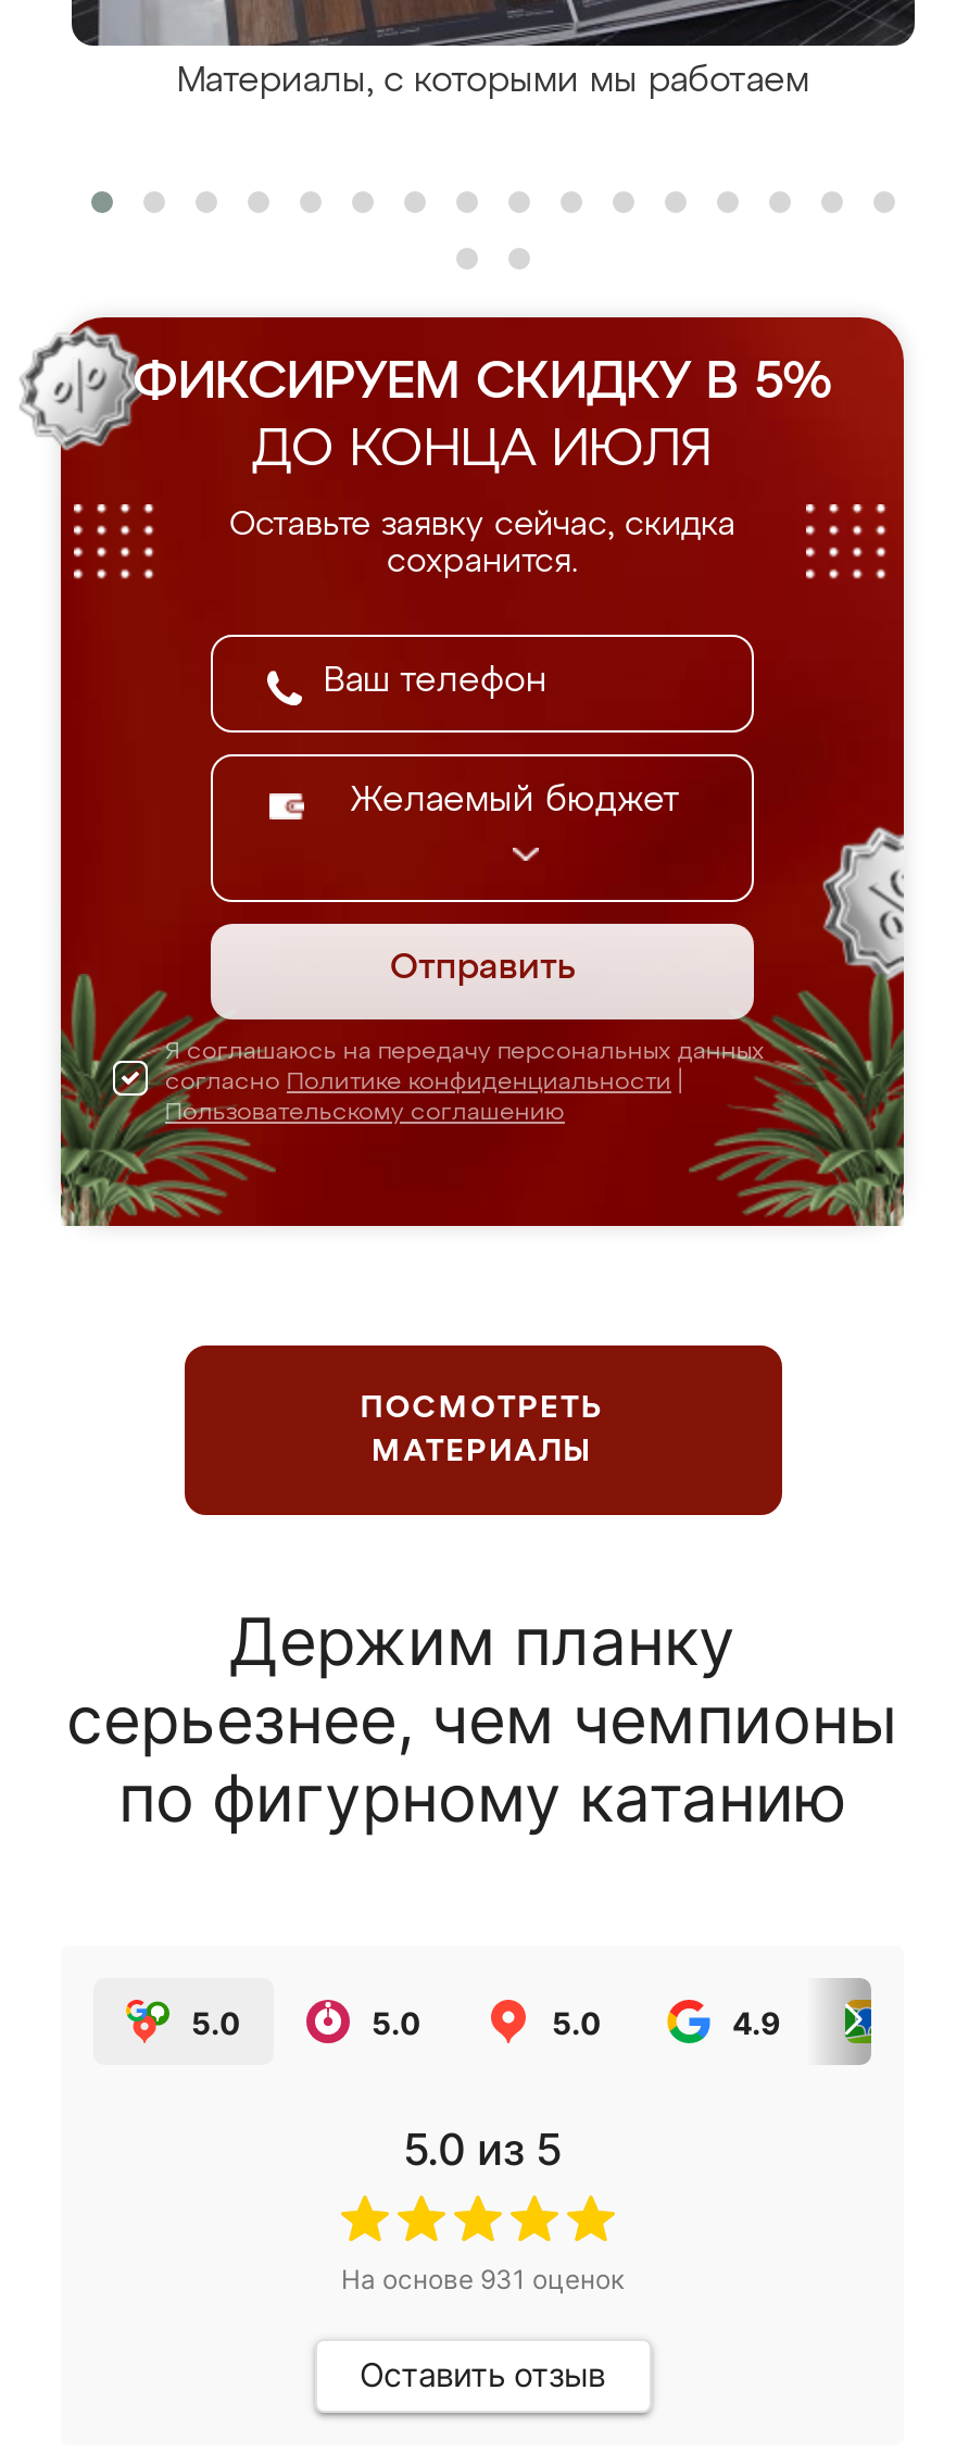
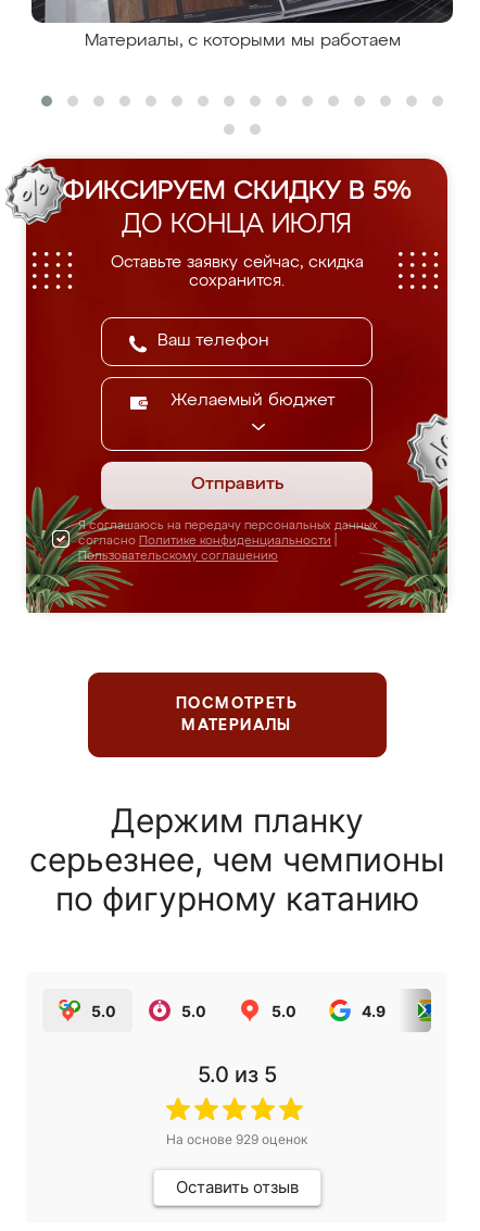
[341,2263,624,2295] На основе 931 оценок -> [166,1131,307,1147] На основе 929 оценок

